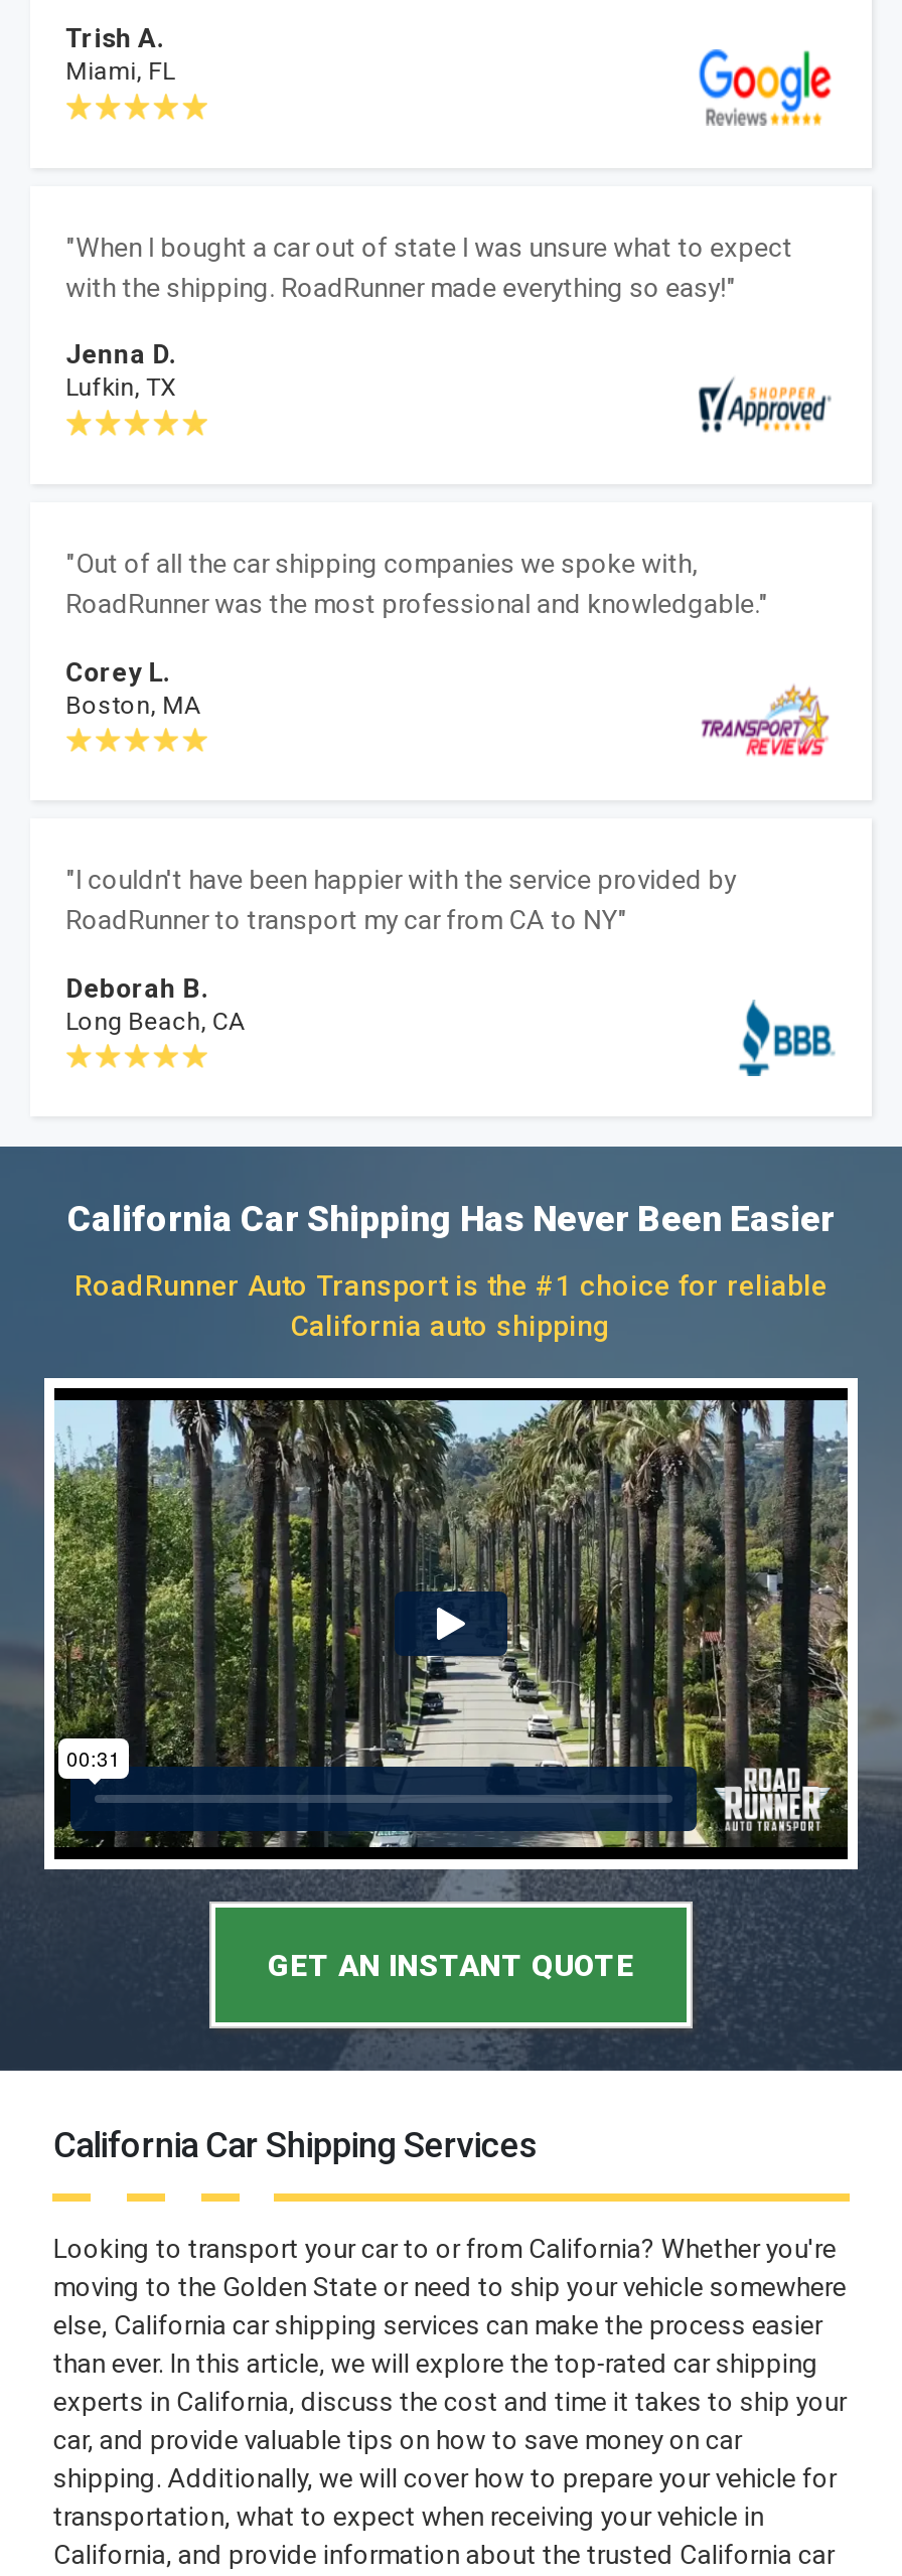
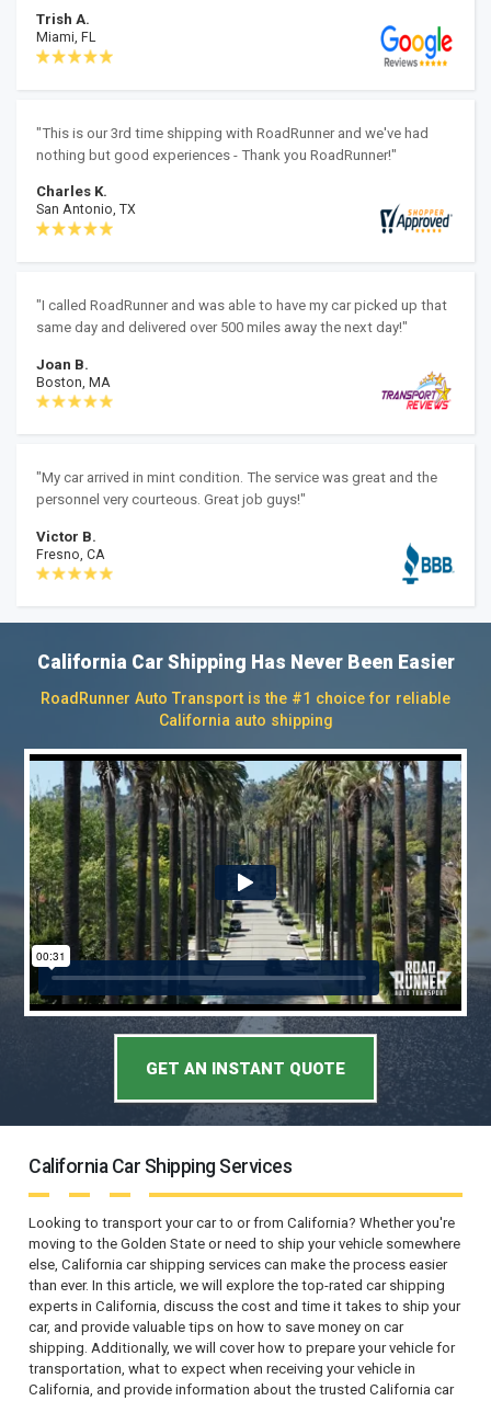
[66,232,792,302] "When I bought a car out of state I was unsure what to expect | with the shipping. RoadRunner made everything so easy!" -> [36,125,428,163] "This is our 3rd time shipping with RoadRunner and we've had | nothing but good experiences - Thank you RoadRunner!"
[66,340,176,403] Jenna D. | Lufkin, TX -> [36,184,135,218] Charles K. | San Antonio, TX
[66,548,768,619] "Out of all the car shipping companies we spoke with, | RoadRunner was the most professional and knowledgable." -> [36,297,447,335] "I called RoadRunner and was able to have my car picked up that | same day and delivered over 500 miles away the next day!"
[66,657,170,687] Corey L. -> [36,356,88,372] Joan B.
[66,865,736,935] "I couldn't have been happier with the service provided by | RoadRunner to transport my car from CA to NY" -> [36,469,437,507] "My car arrived in mint condition. The service was great and the | personnel very courteous. Great job guys!"
[66,973,247,1035] Deborah B. | Long Beach, CA -> [36,528,105,562] Victor B. | Fresno, CA

